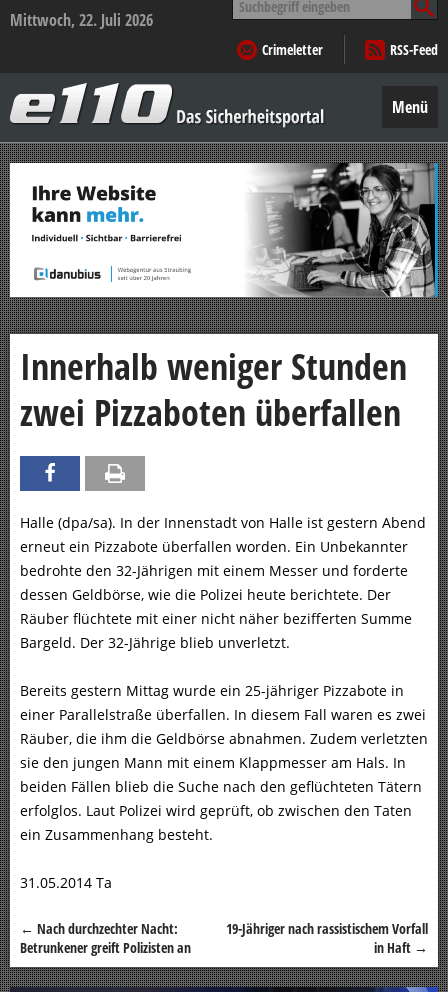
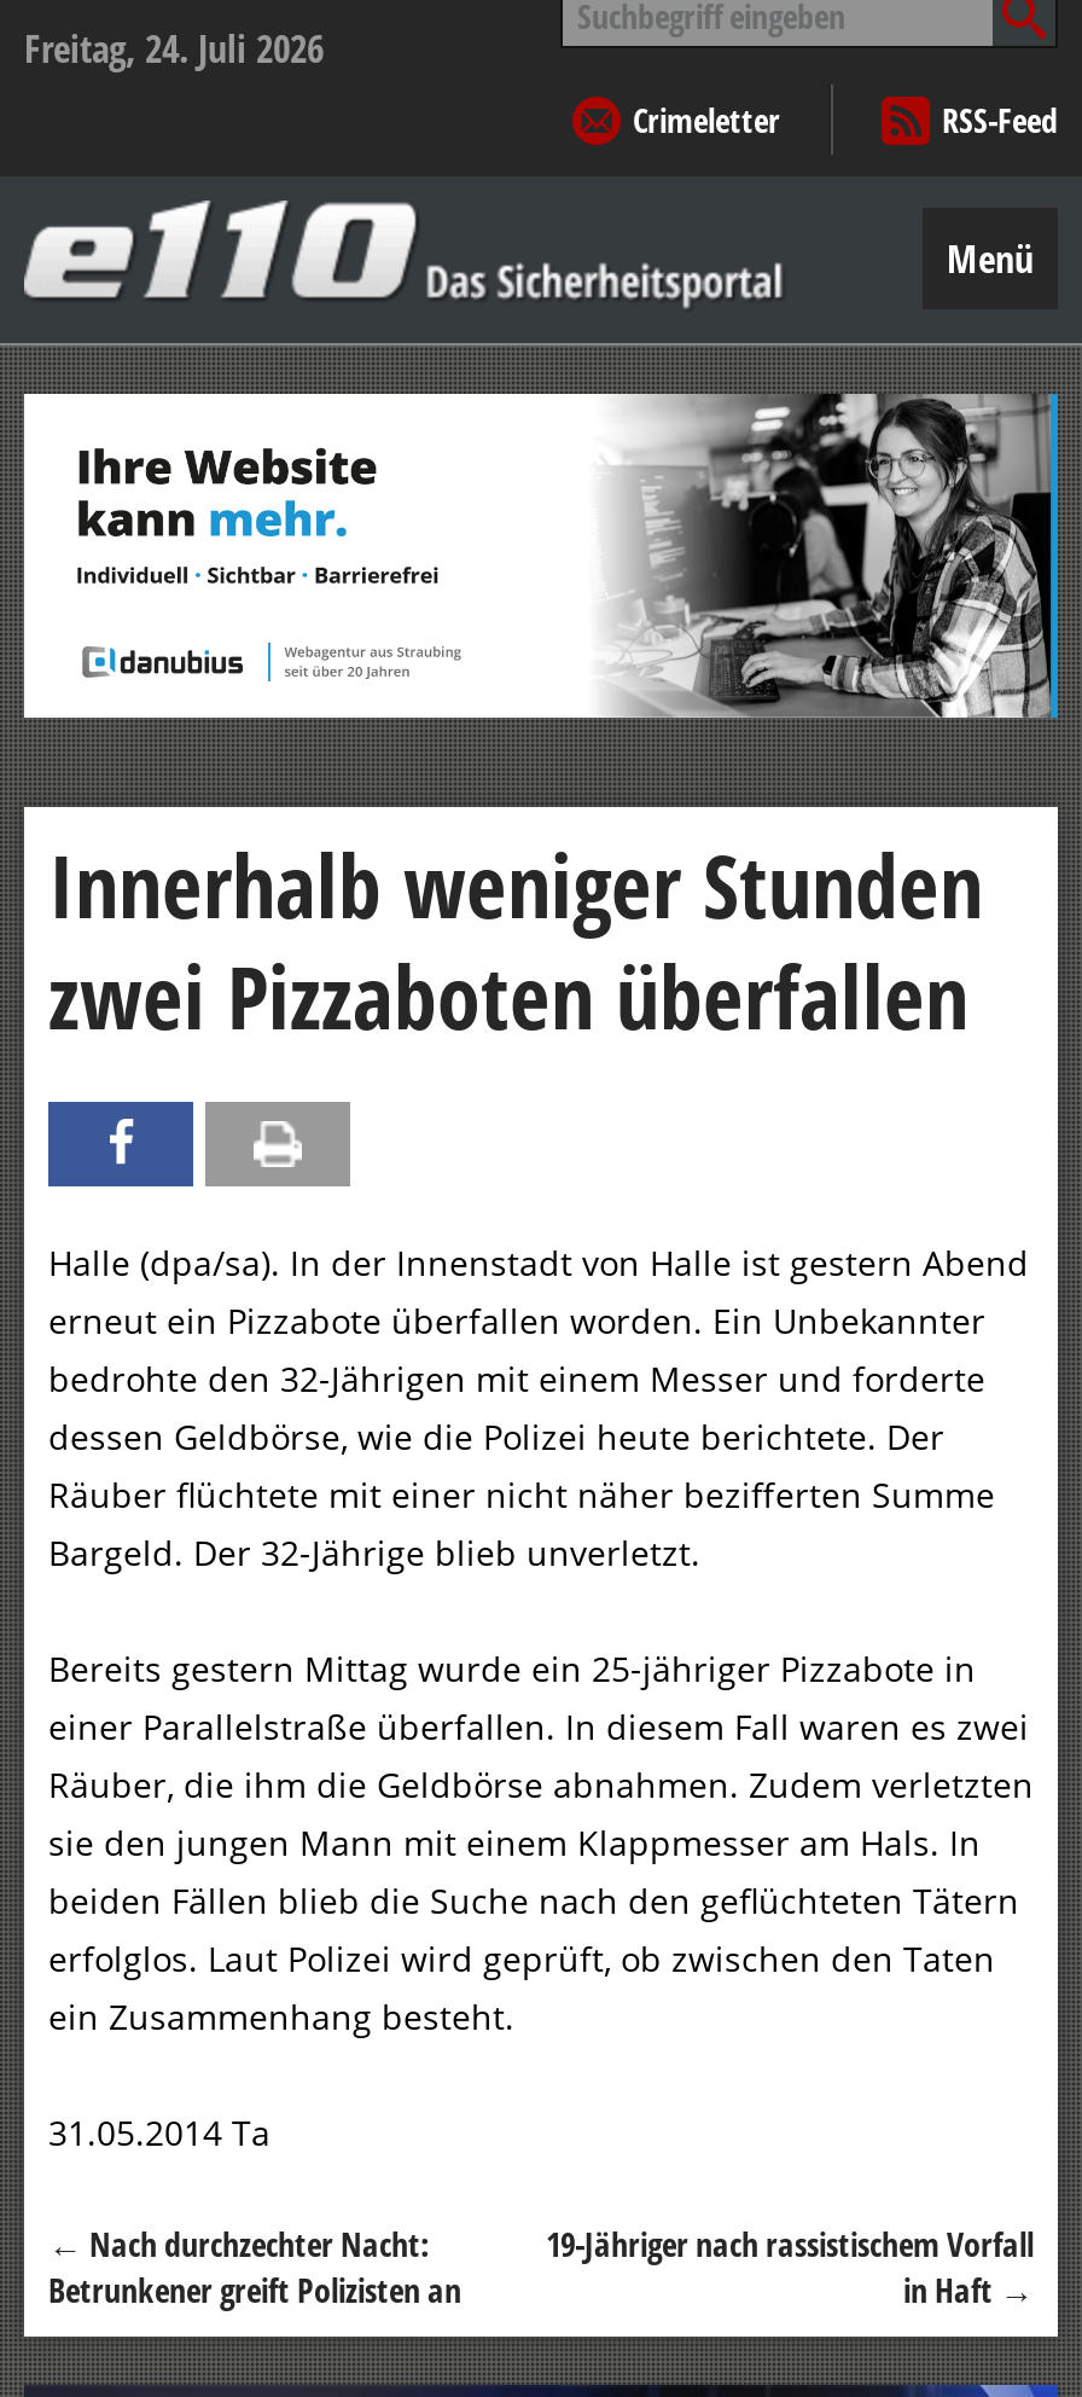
[10,9,153,31] Mittwoch, 22. Juli 2026 -> [24,22,324,75] Freitag, 24. Juli 2026

